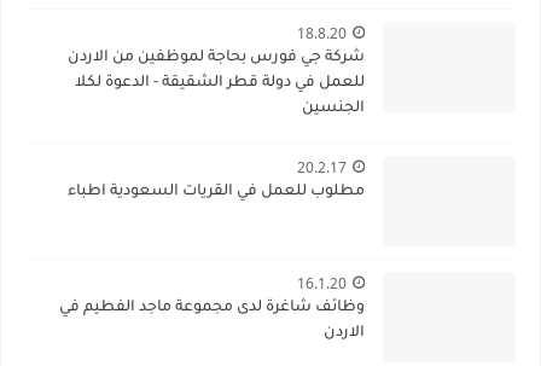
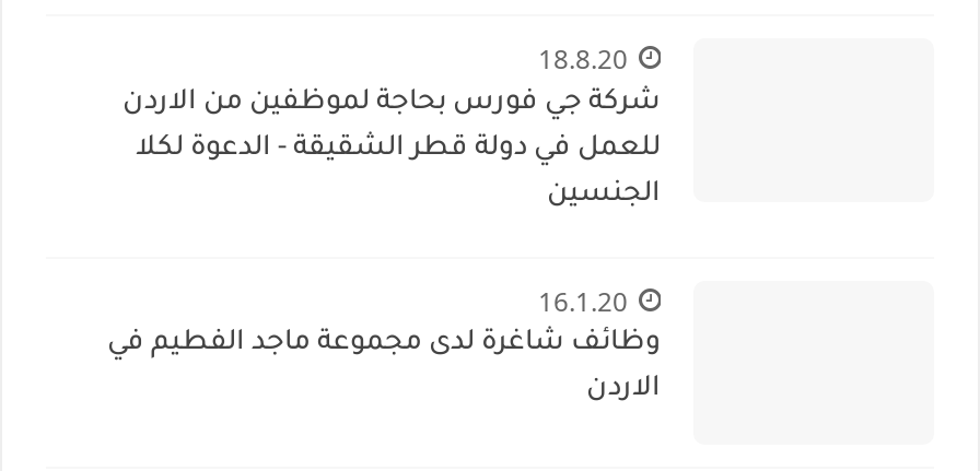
[68,157,365,200] 20.2.17 | مطلوب للعمل في القريات السعودية اطباء -> none

